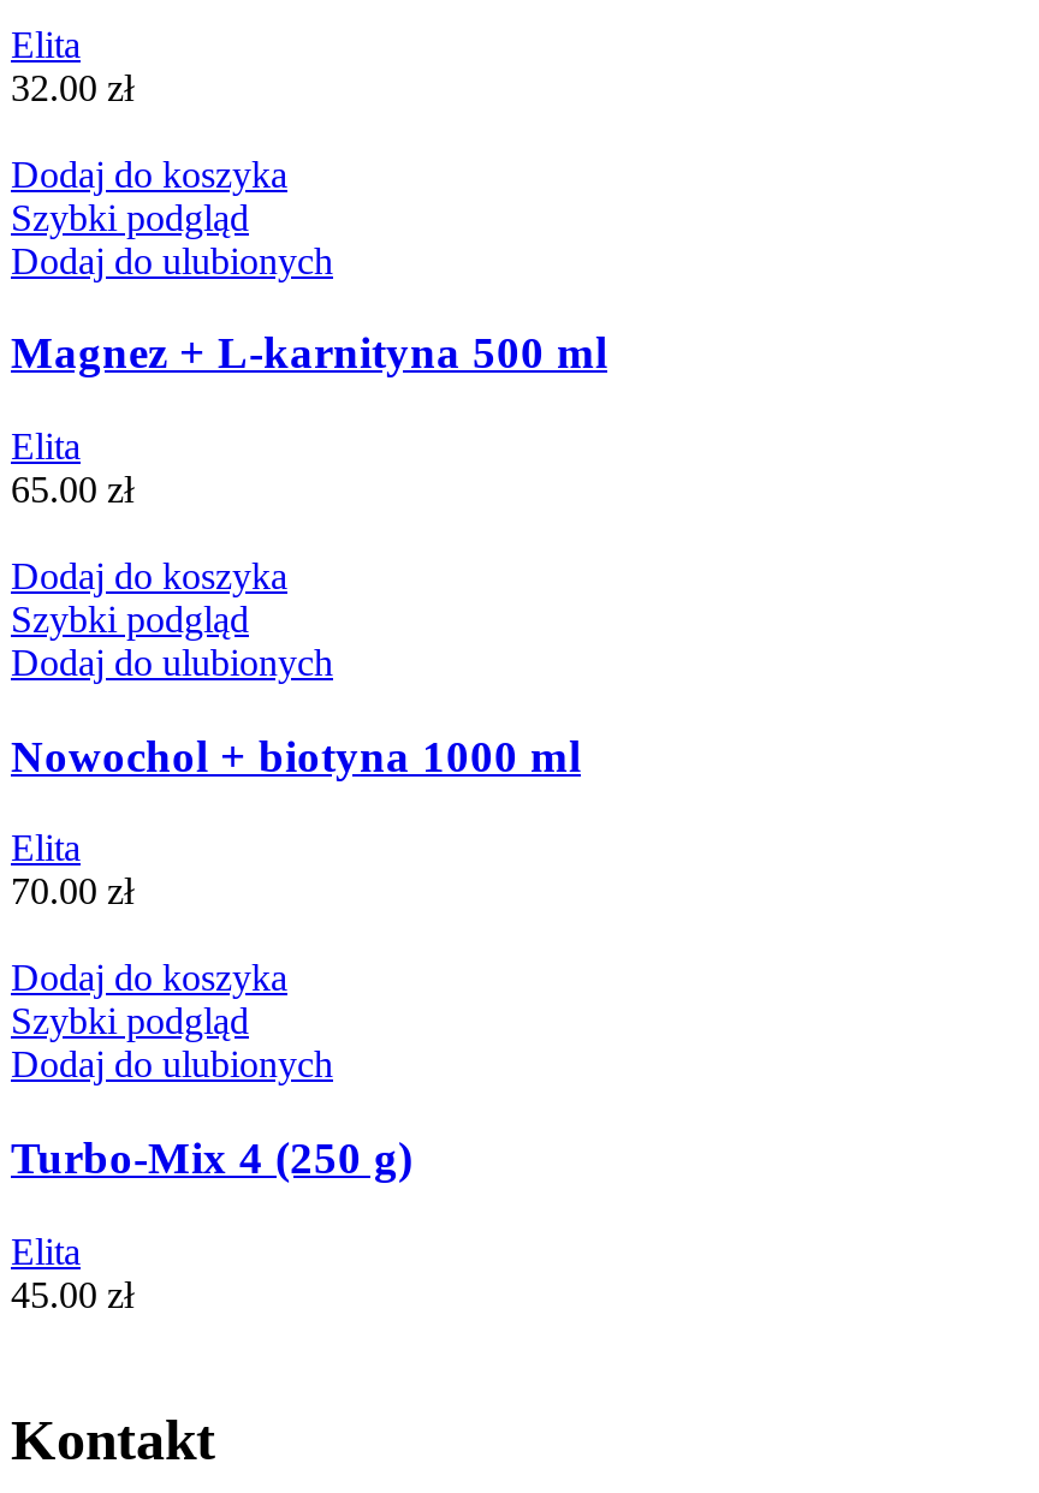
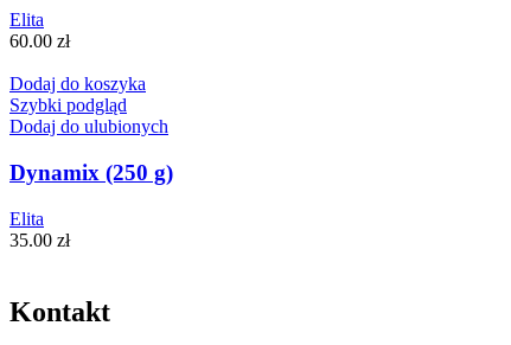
[11,66,133,107] 32.00 zł -> [9,31,70,51] 60.00 zł
[11,327,607,378] Magnez + L-karnityna 500 ml -> [9,160,173,185] Dynamix (250 g)
[11,468,581,1314] 65.00 zł | Dodaj do koszyka | Szybki podgląd | Dodaj do ulubionych | Nowochol + biotyna 1000 ml | Elita | 70.00 zł | Dodaj do koszyka | Szybki podgląd | Dodaj do ulubionych | Turbo-Mix 4 (250 g) | Elita | 45.00 zł -> [9,230,70,250] 35.00 zł

